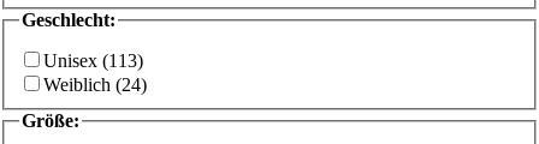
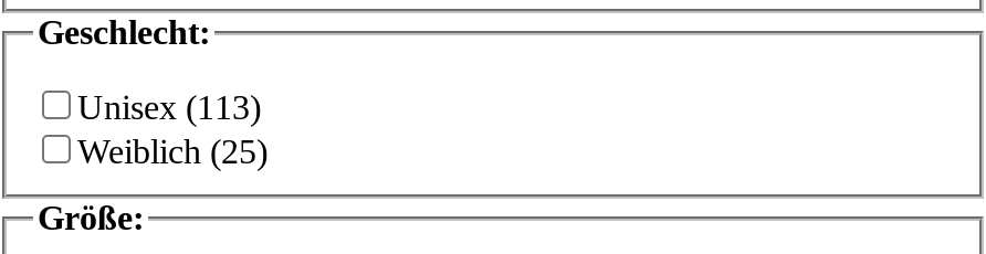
[43,74,147,94] Weiblich (24) -> [77,132,268,169] Weiblich (25)

